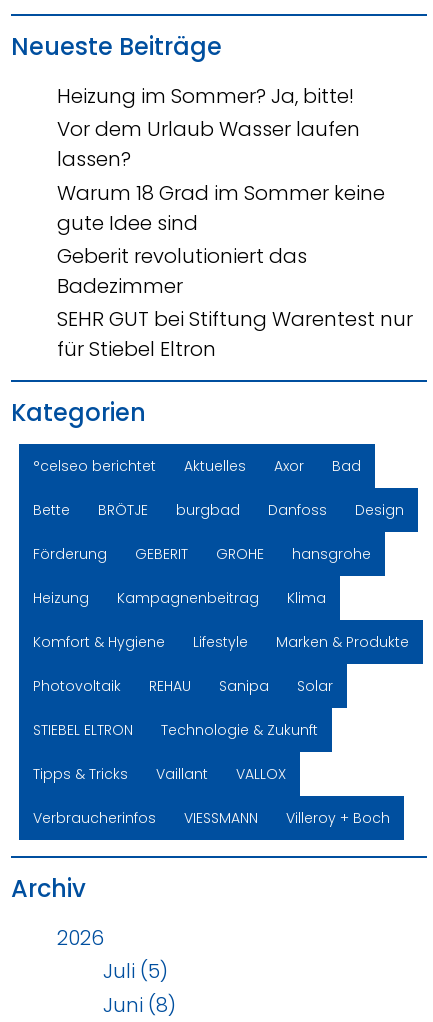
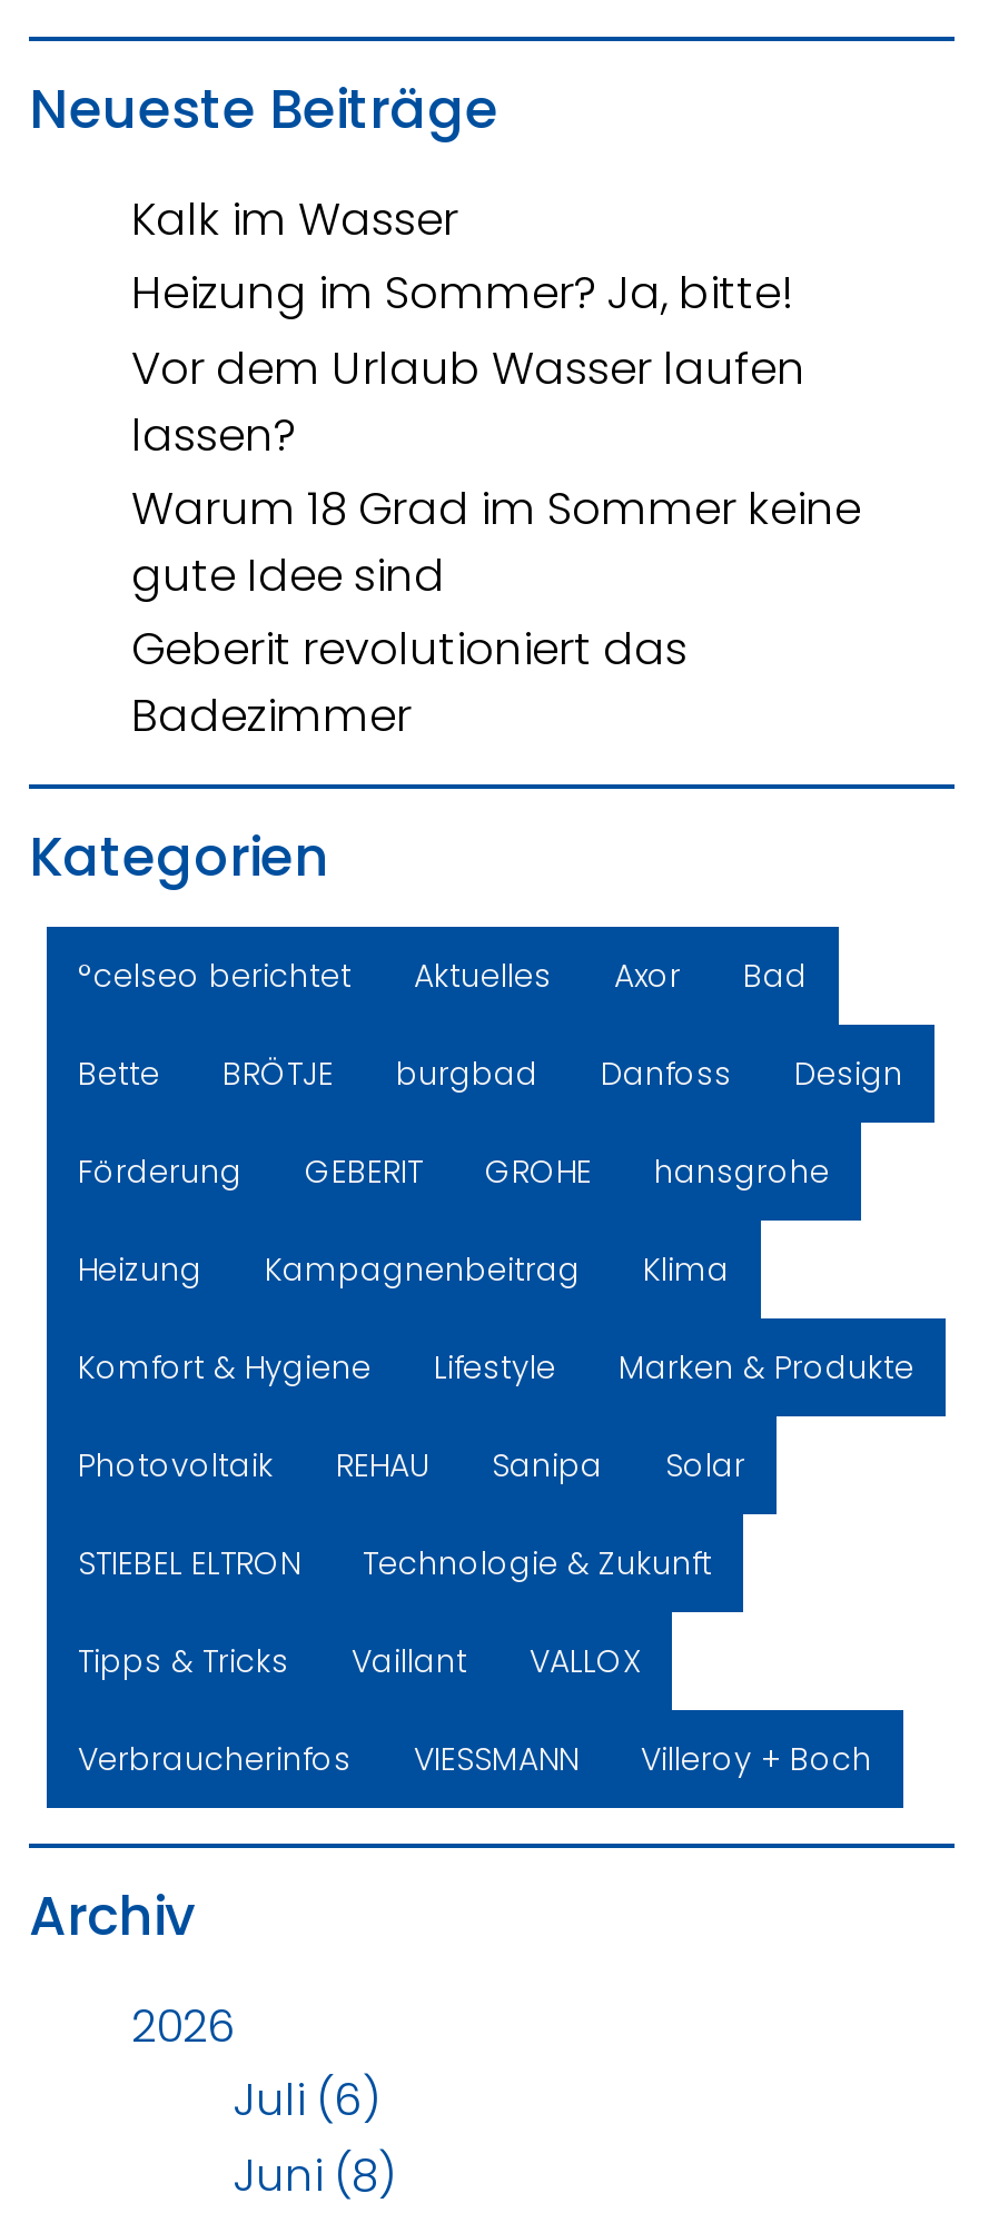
none -> [131,188,458,251] Kalk im Wasser
moved [57,82,385,300] -> [131,262,861,746]: Heizung im Sommer? Ja, bitte! | Vor dem Urlaub Wasser laufen | lassen? | Warum 18 Grad im Sommer keine | gute Idee sind | Geberit revolutioniert das | Badezimmer
[57,305,413,363] SEHR GUT bei Stiftung Warentest nur | für Stiebel Eltron -> none
[103,957,168,985] Juli (5) -> [234,2069,380,2131] Juli (6)

